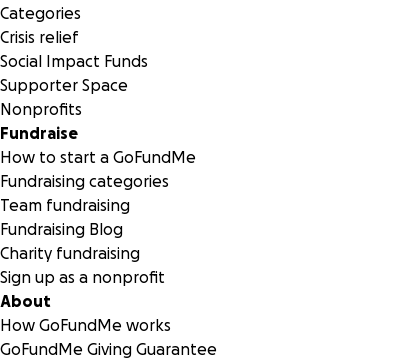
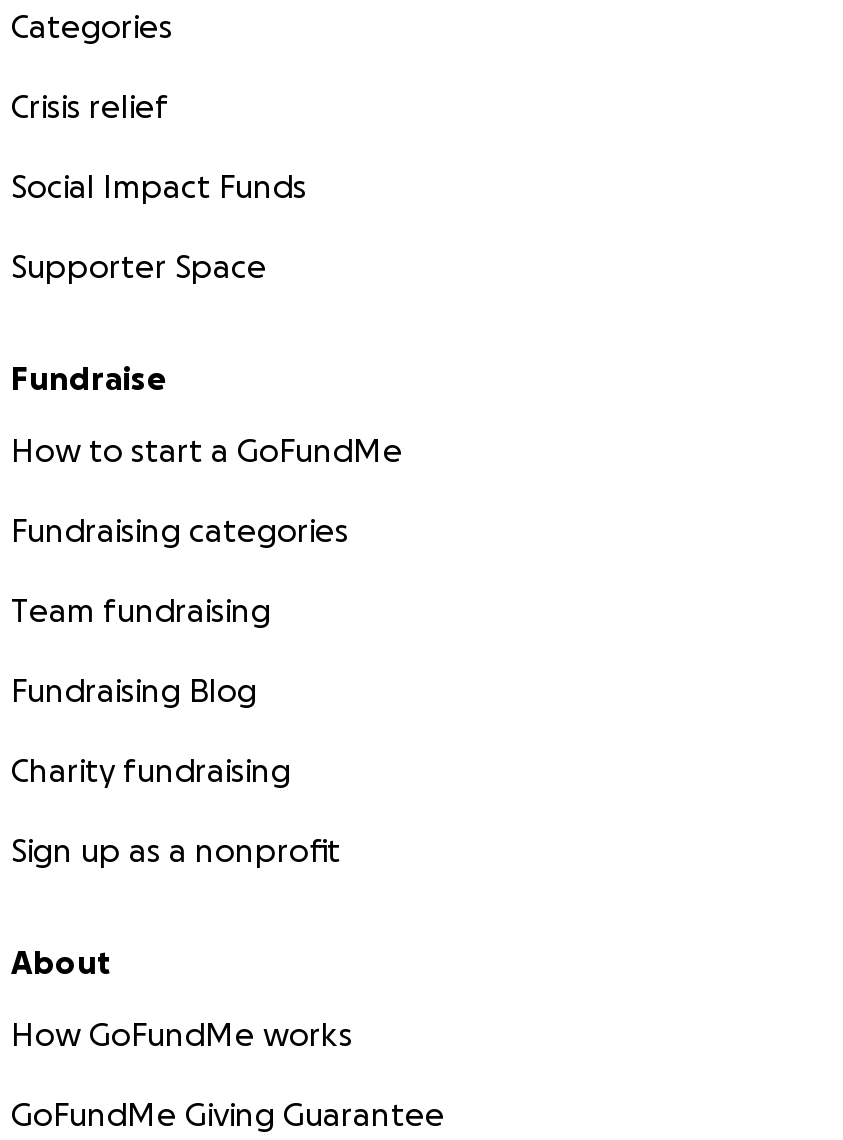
[0,100,82,118] Nonprofits -> none

